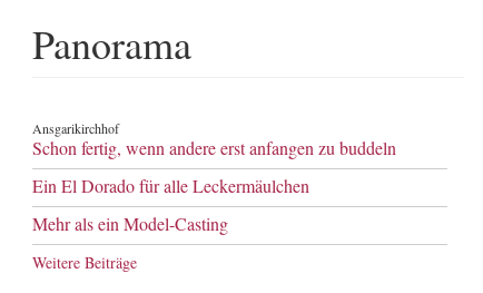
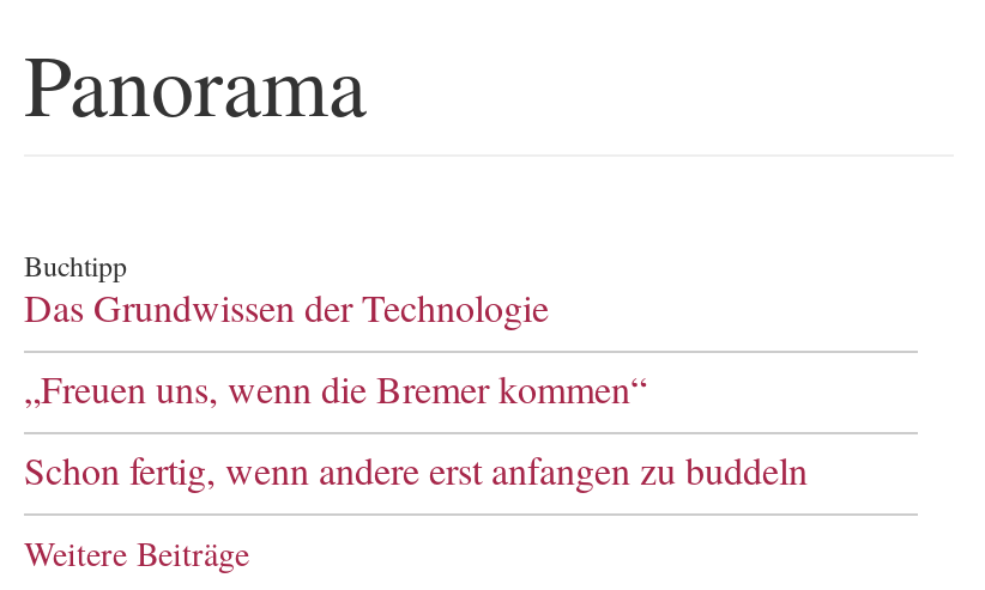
[32,119,119,137] Ansgarikirchhof -> [24,245,647,412] Buchtipp | Das Grundwissen der Technologie | „Freuen uns, wenn die Bremer kommen“
moved [32,136,396,159] -> [24,444,808,494]: Schon fertig, wenn andere erst anfangen zu buddeln
[32,174,309,235] Ein El Dorado für alle Leckermäulchen | Mehr als ein Model-Casting -> none

